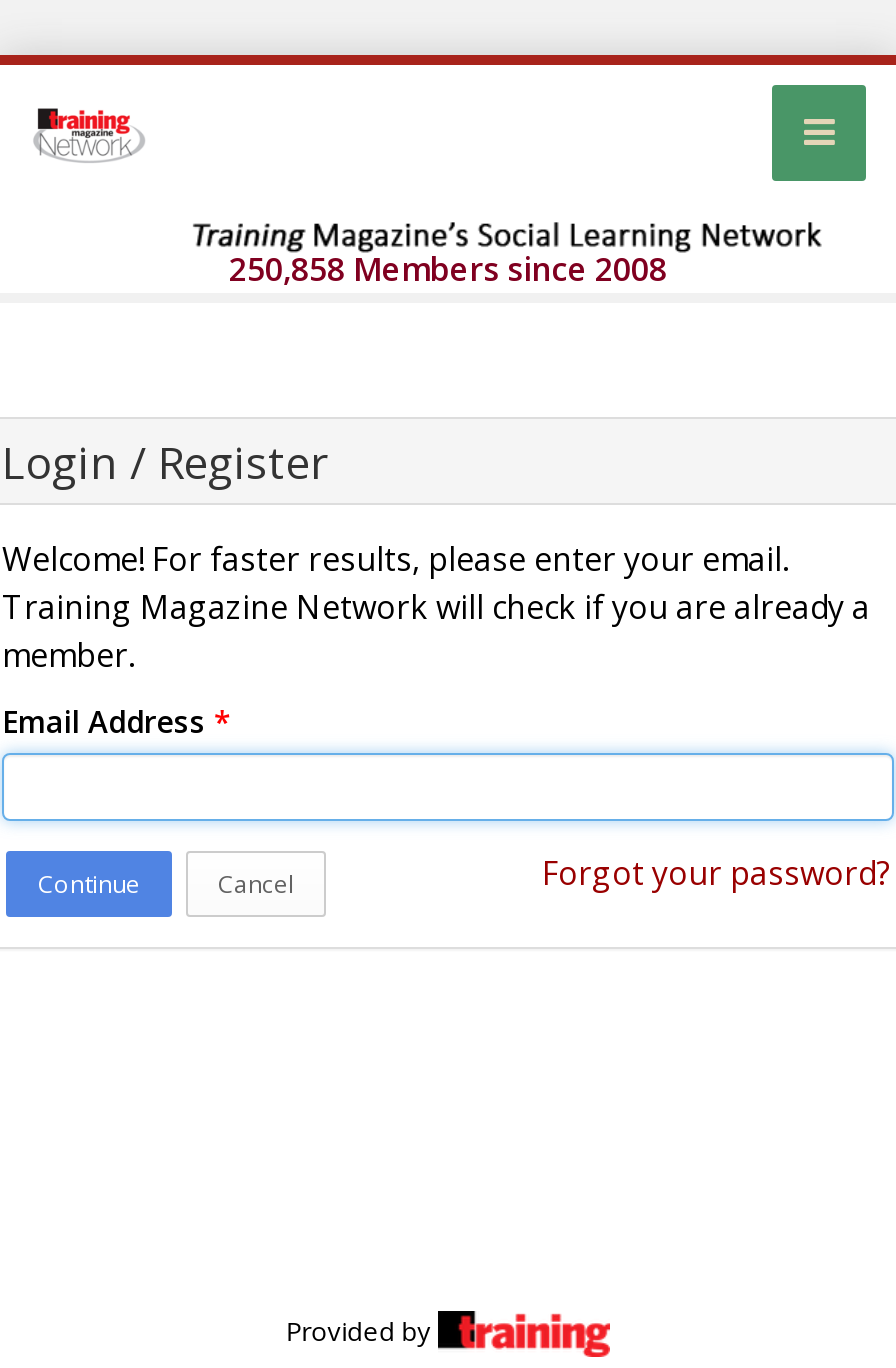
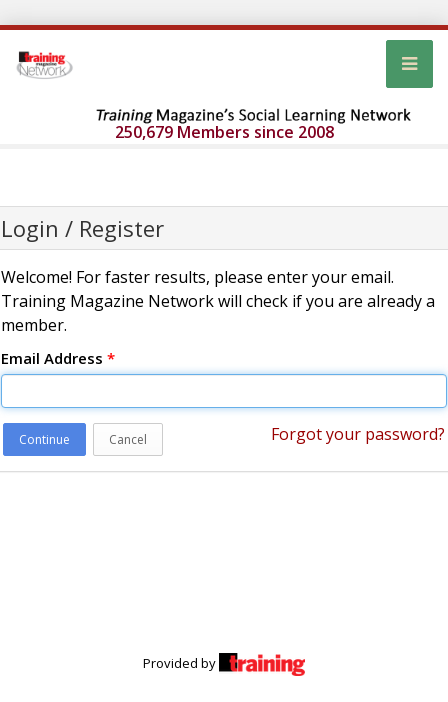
[229,247,667,291] 250,858 Members since 2008 -> [114,121,333,143] 250,679 Members since 2008

